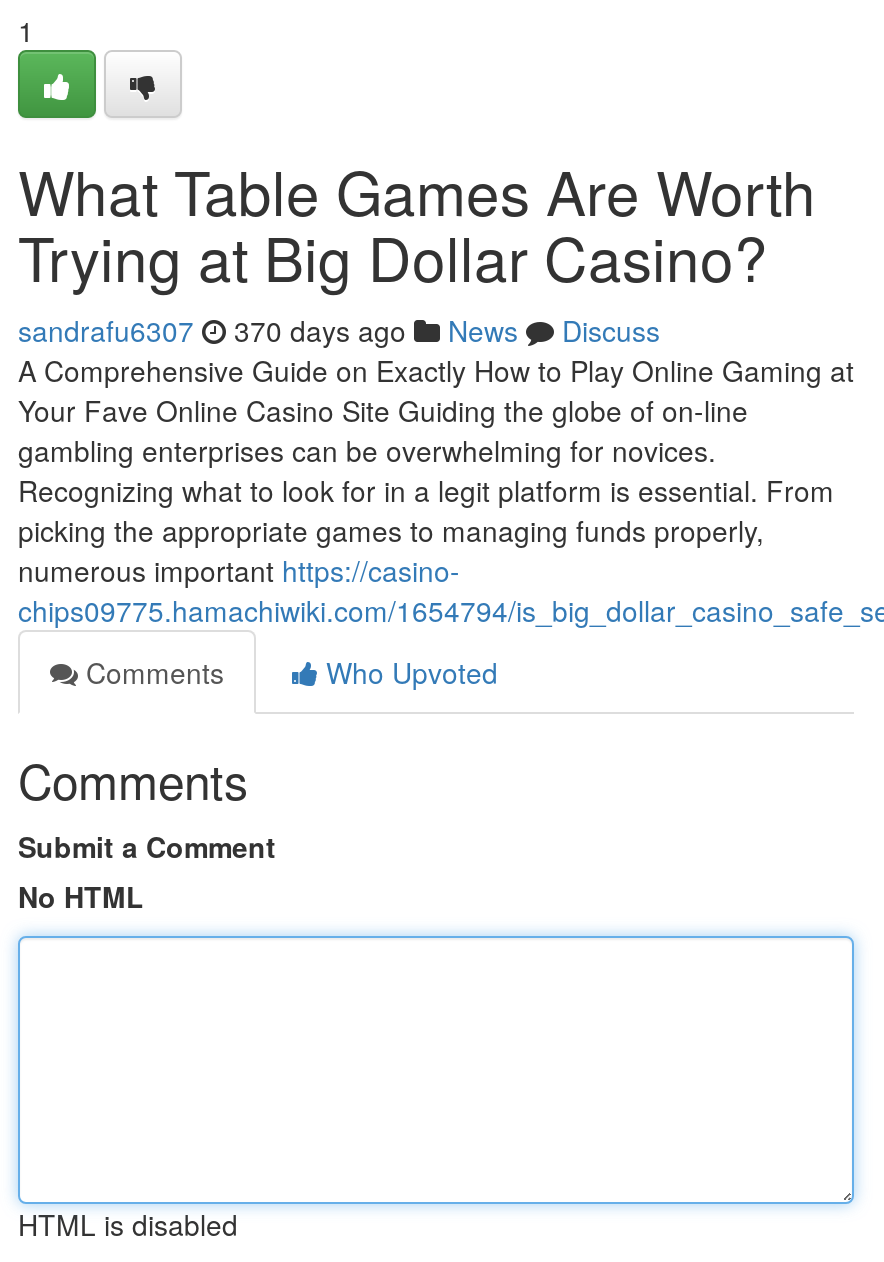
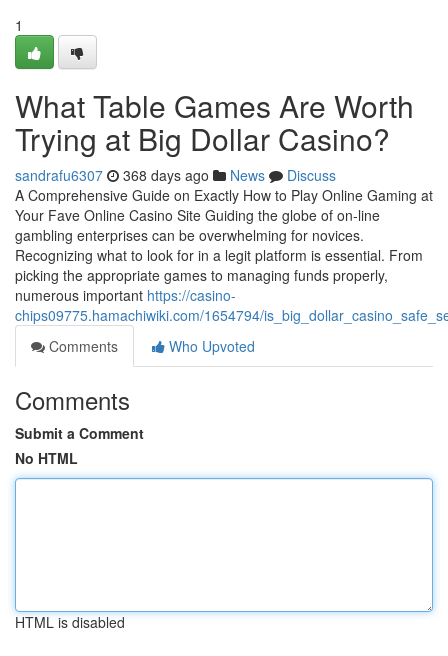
[18,310,660,350] sandrafu6307 370 days ago News Discuss -> [15,165,336,185] sandrafu6307 368 days ago News Discuss

